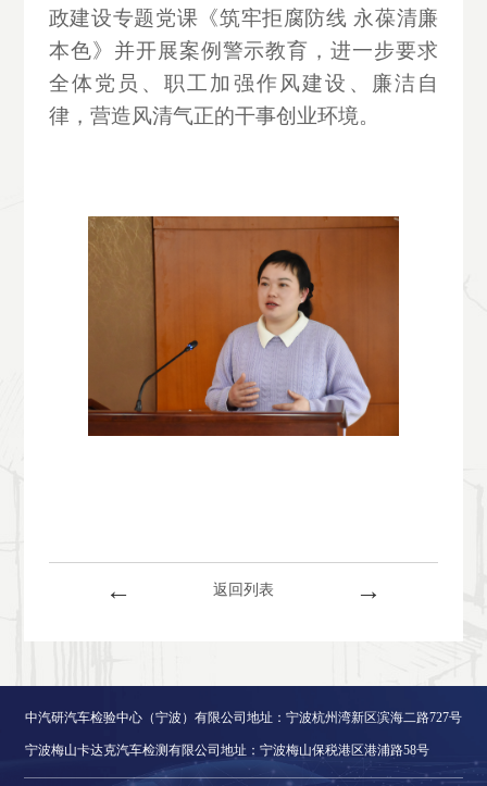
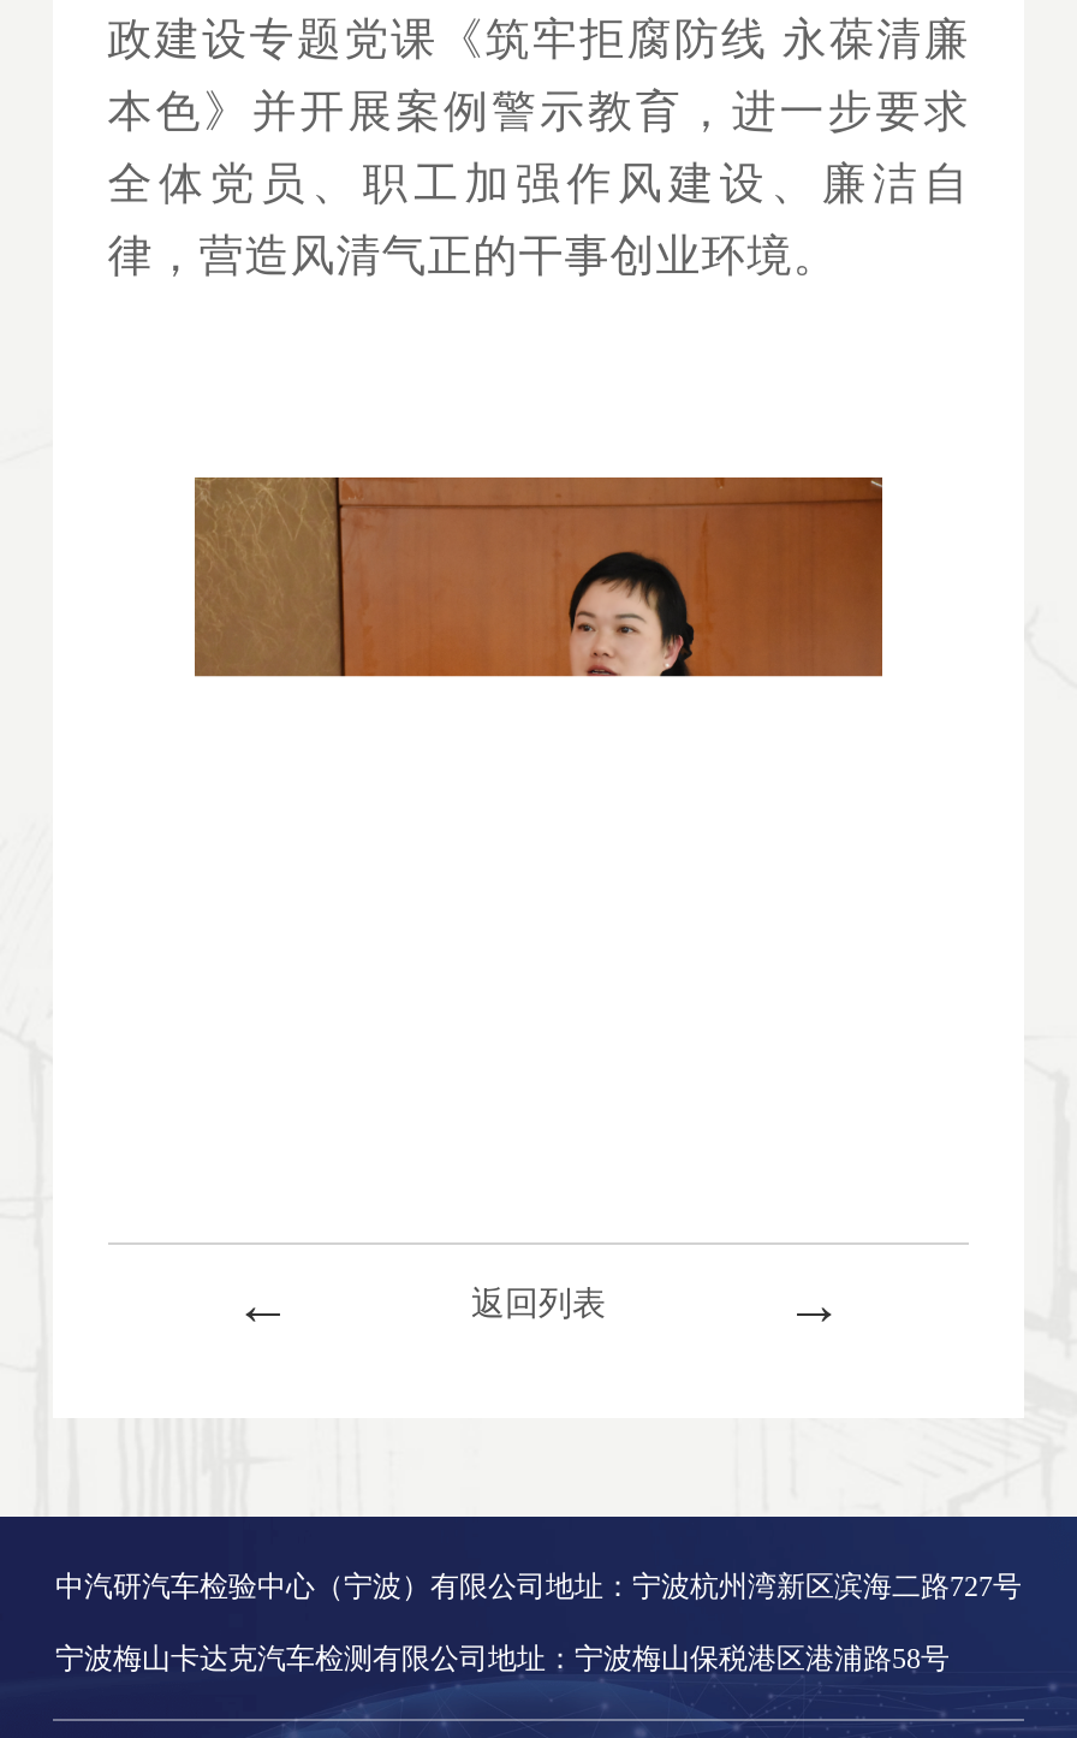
[87,305,400,437] [image] -> none

